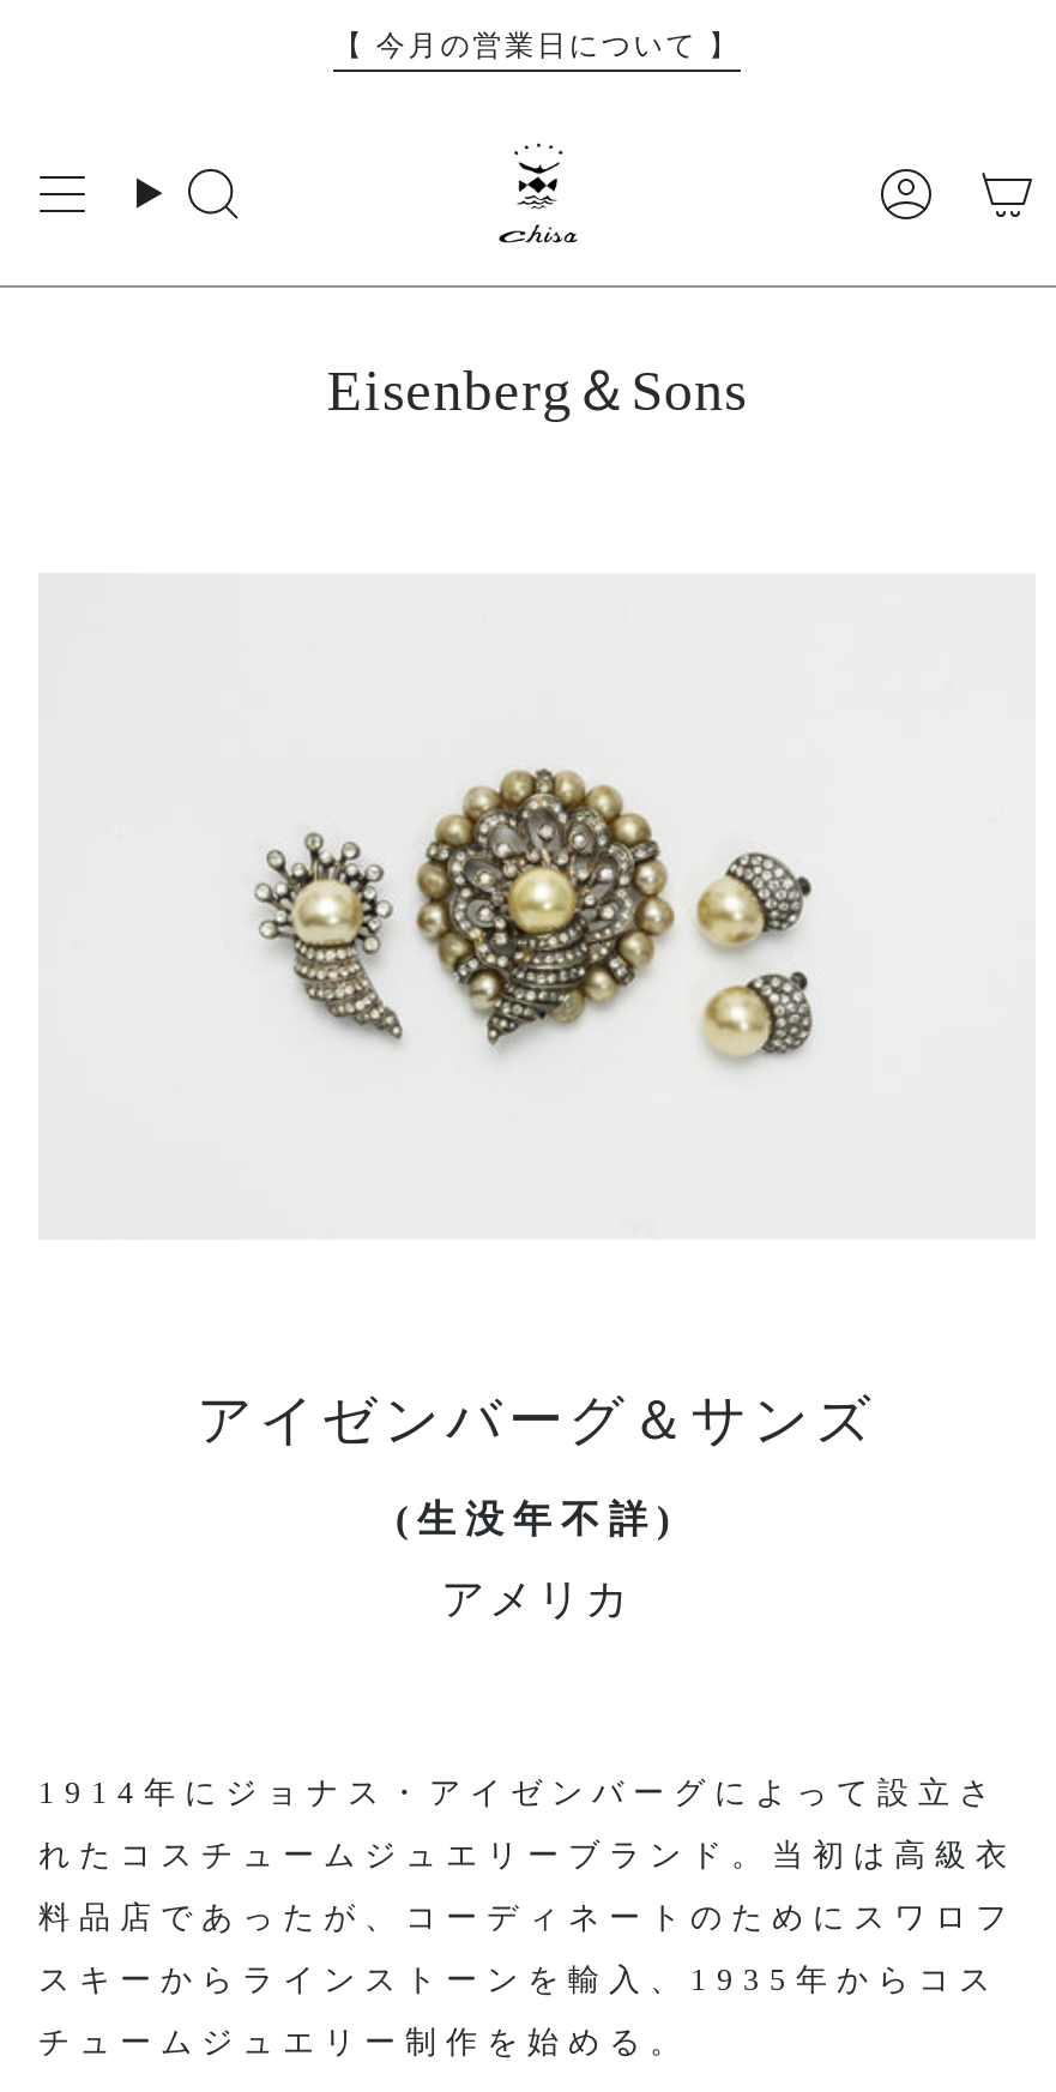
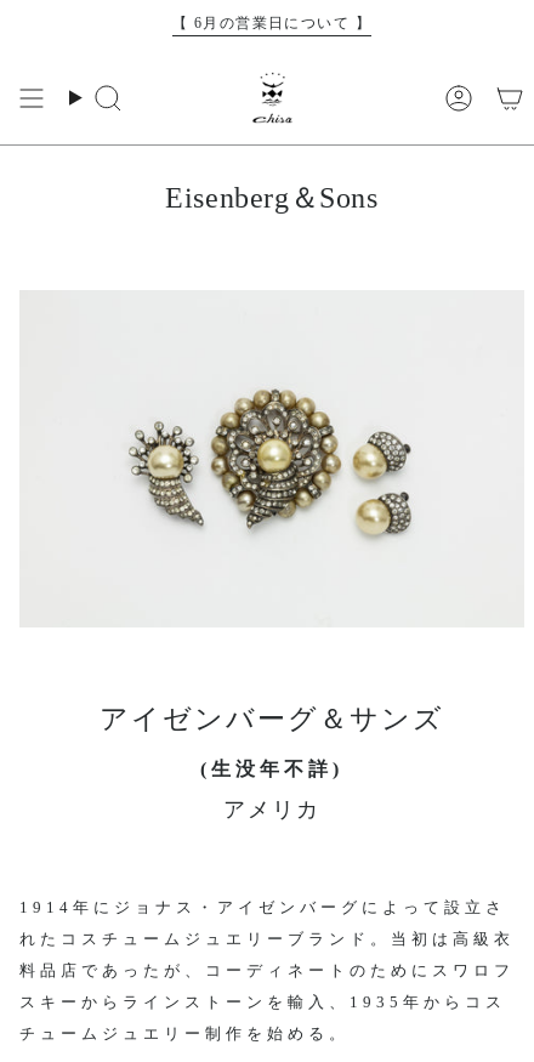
[333,29,741,62] 【 今月の営業日について 】 -> [172,14,371,31] 【 6月の営業日について 】

